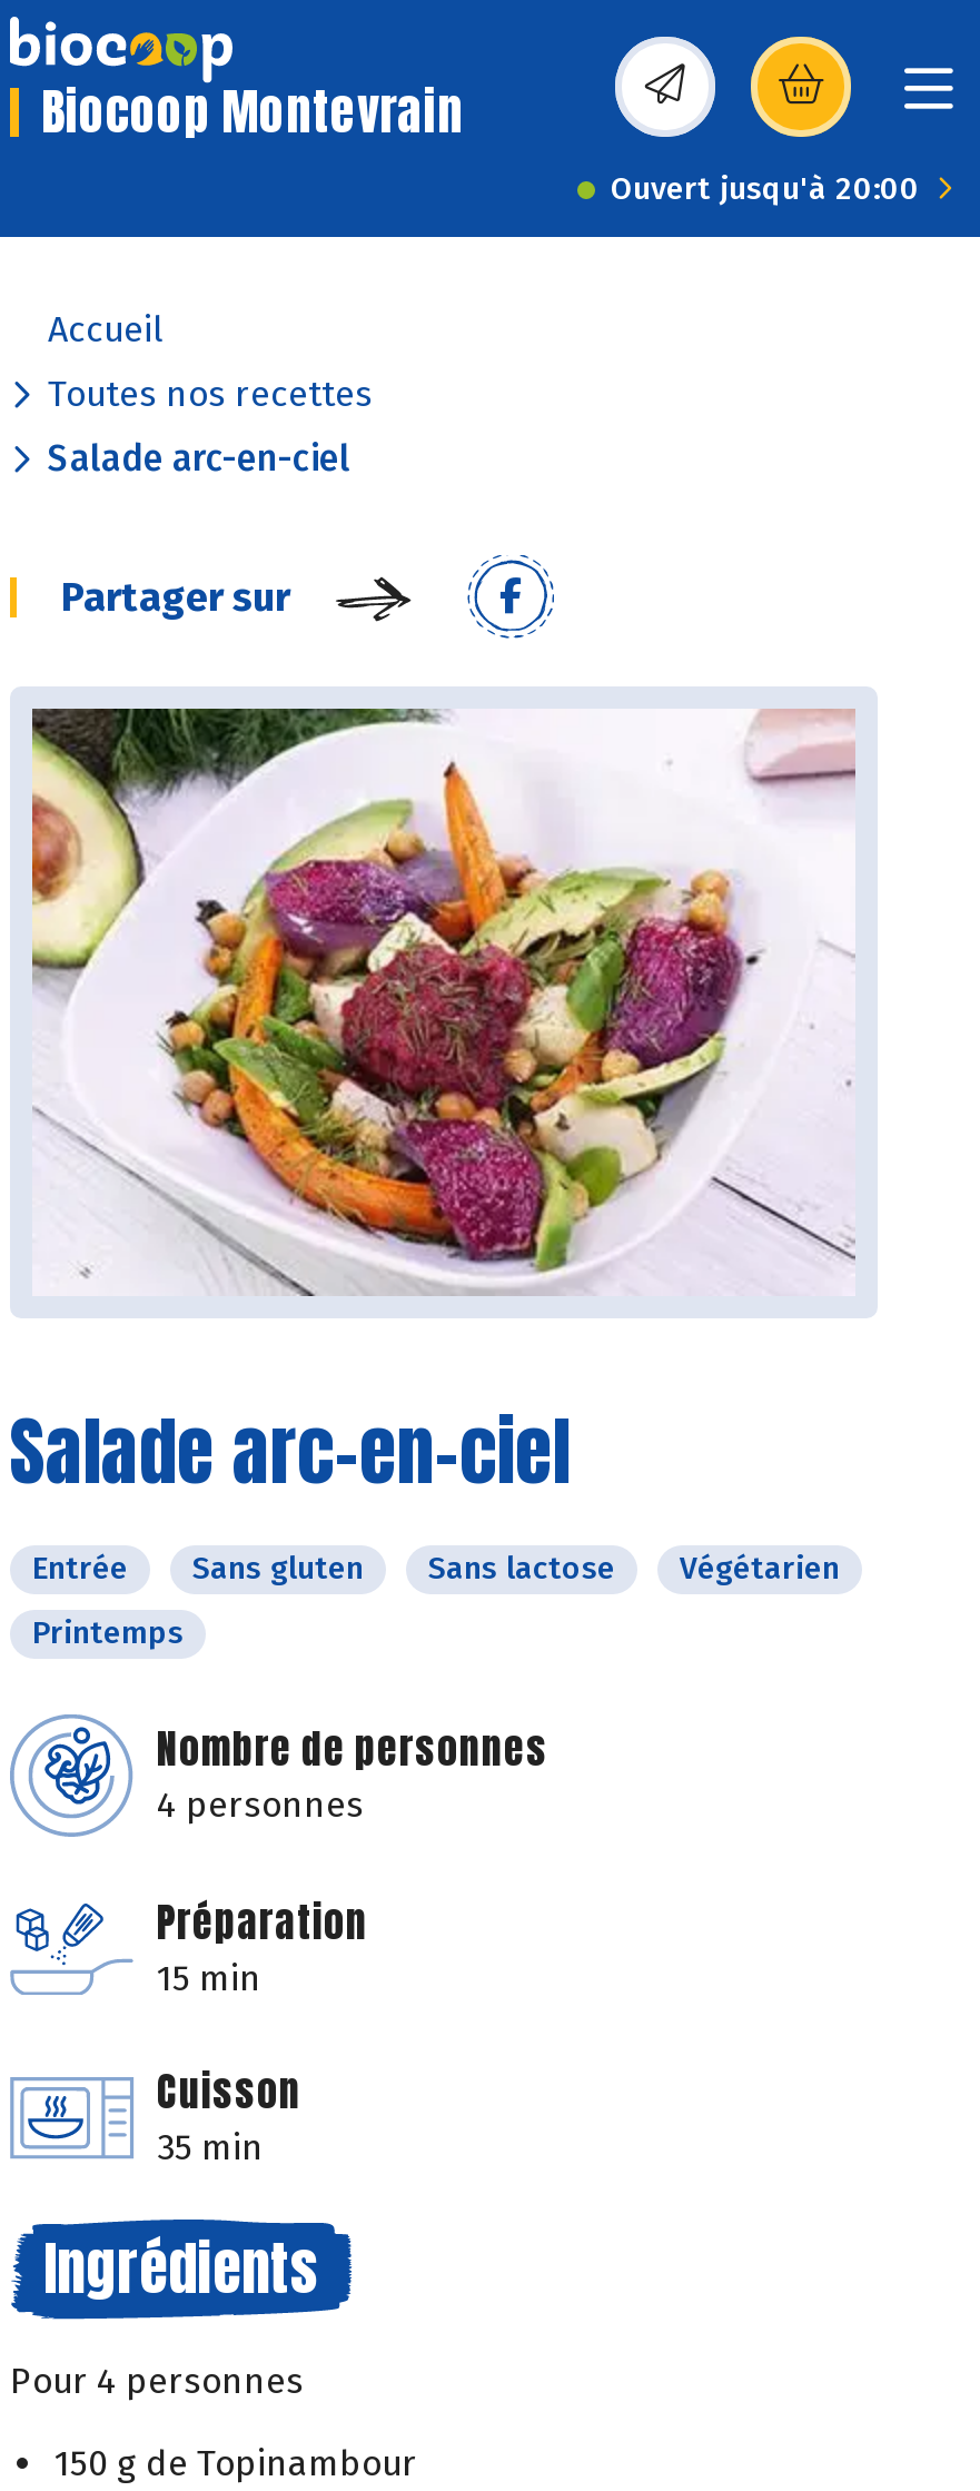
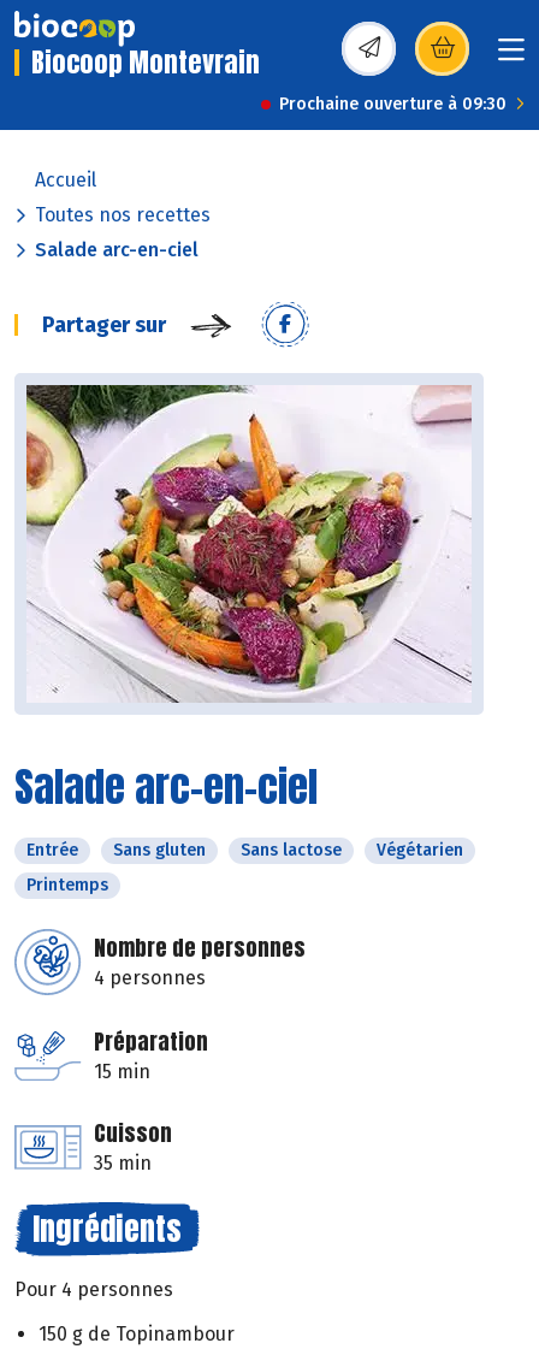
[611,170,920,208] Ouvert jusqu'à 20:00 -> [279,94,507,114] Prochaine ouverture à 09:30

